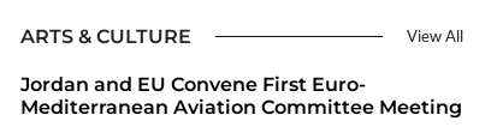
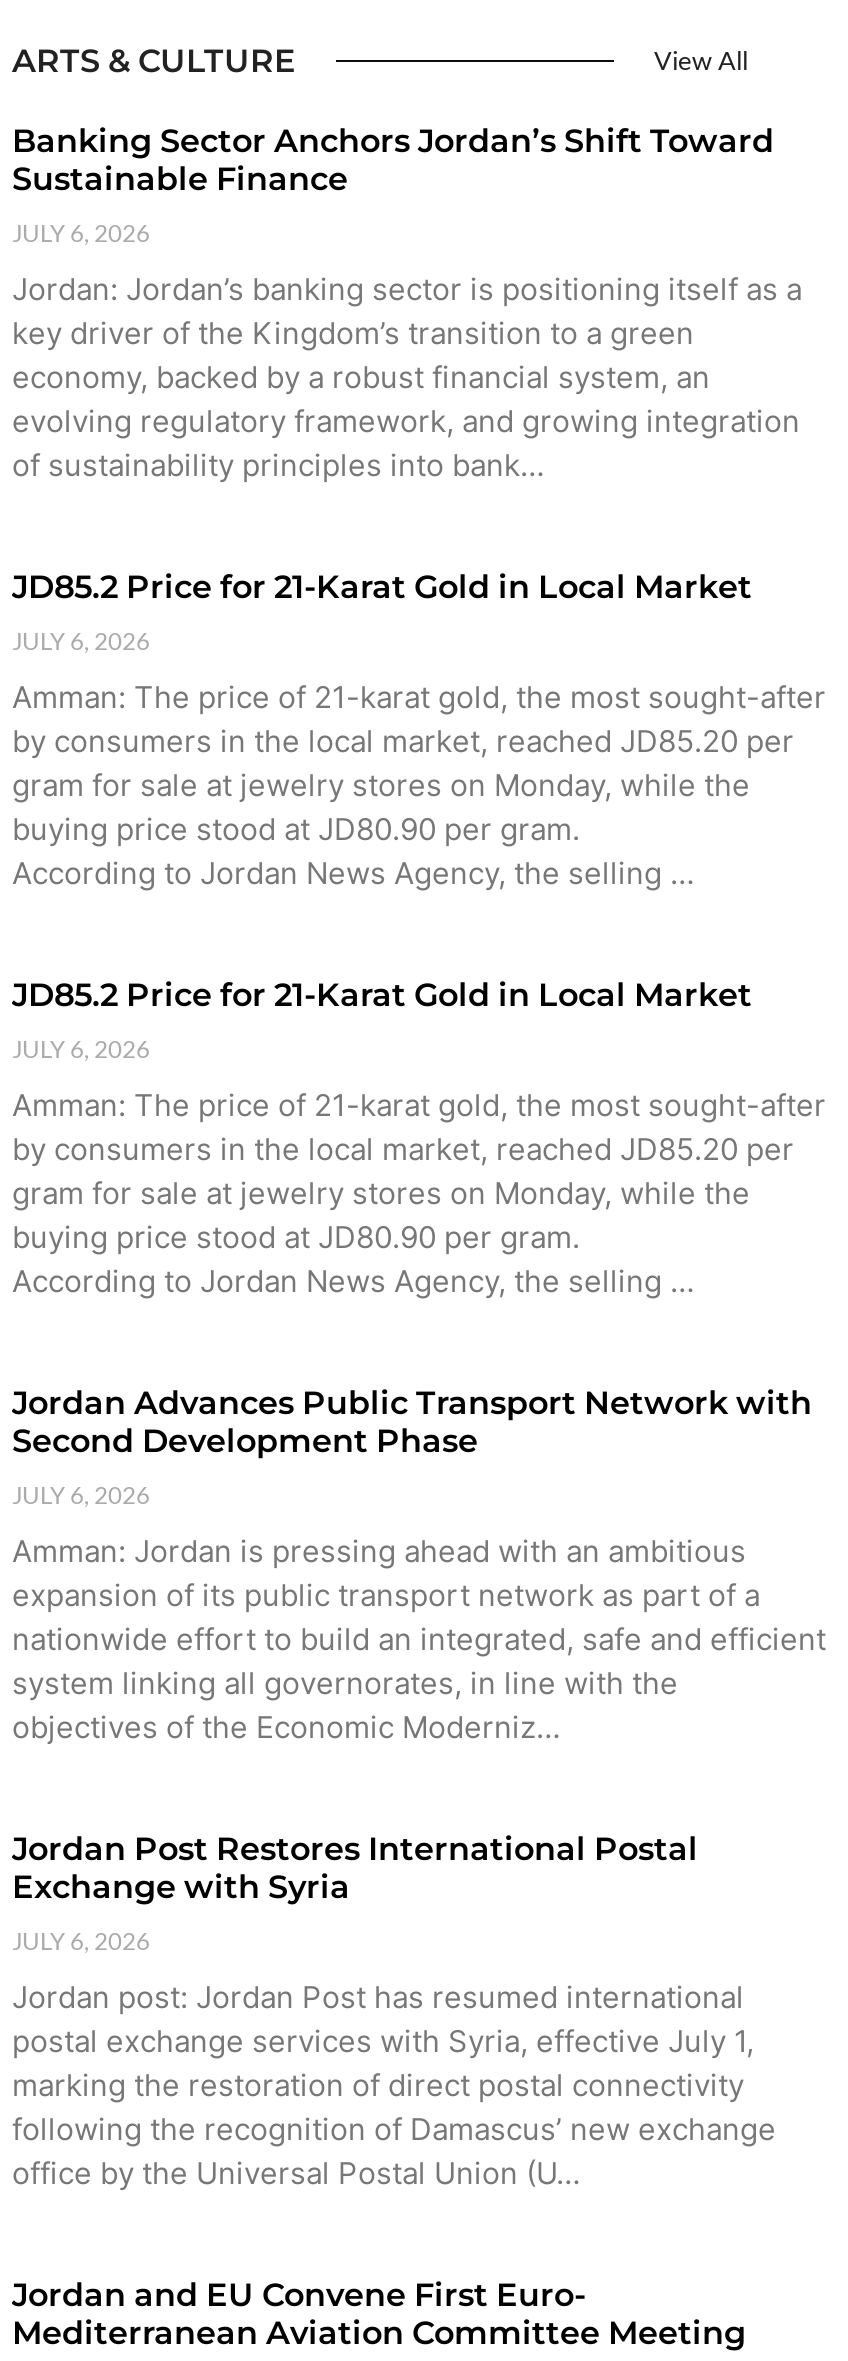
none -> [12,122,826,2192] Banking Sector Anchors Jordan’s Shift Toward | Sustainable Finance | JULY 6, 2026 | Jordan: Jordan’s banking sector is positioning itself as a | key driver of the Kingdom’s transition to a green | economy, backed by a robust financial system, an | evolving regulatory framework, and growing integration | of sustainability principles into bank… | JD85.2 Price for 21-Karat Gold in Local Market | JULY 6, 2026 | Amman: The price of 21-karat gold, the most sought-after | by consumers in the local market, reached JD85.20 per | gram for sale at jewelry stores on Monday, while the | buying price stood at JD80.90 per gram. | According to Jordan News Agency, the selling … | JD85.2 Price for 21-Karat Gold in Local Market | JULY 6, 2026 | Amman: The price of 21-karat gold, the most sought-after | by consumers in the local market, reached JD85.20 per | gram for sale at jewelry stores on Monday, while the | buying price stood at JD80.90 per gram. | According to Jordan News Agency, the selling … | Jordan Advances Public Transport Network with | Second Development Phase | JULY 6, 2026 | Amman: Jordan is pressing ahead with an ambitious | expansion of its public transport network as part of a | nationwide effort to build an integrated, safe and efficient | system linking all governorates, in line with the | objectives of the Economic Moderniz… | Jordan Post Restores International Postal | Exchange with Syria | JULY 6, 2026 | Jordan post: Jordan Post has resumed international | postal exchange services with Syria, effective July 1, | marking the restoration of direct postal connectivity | following the recognition of Damascus’ new exchange | office by the Universal Postal Union (U…

